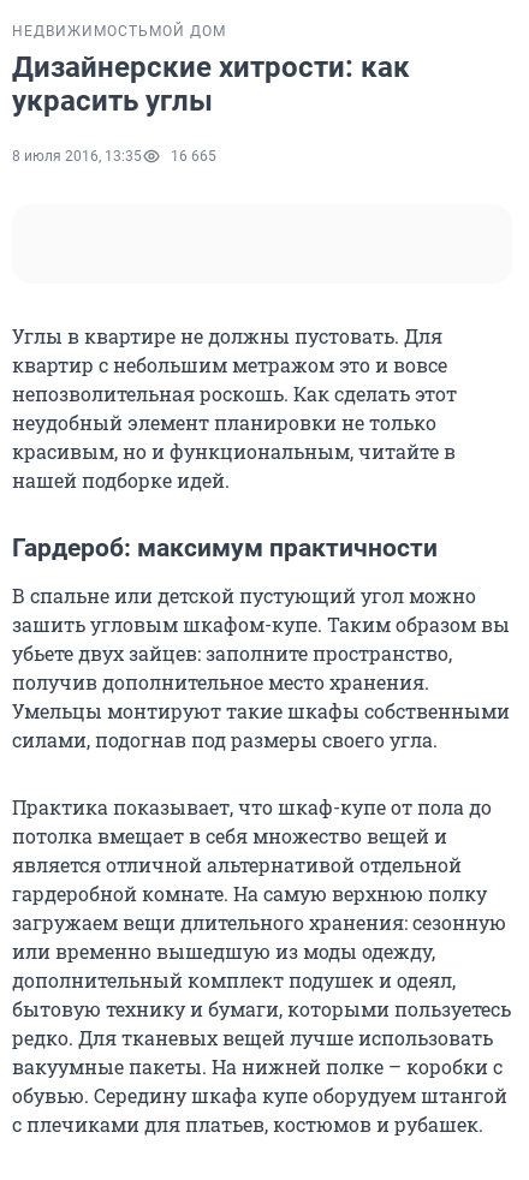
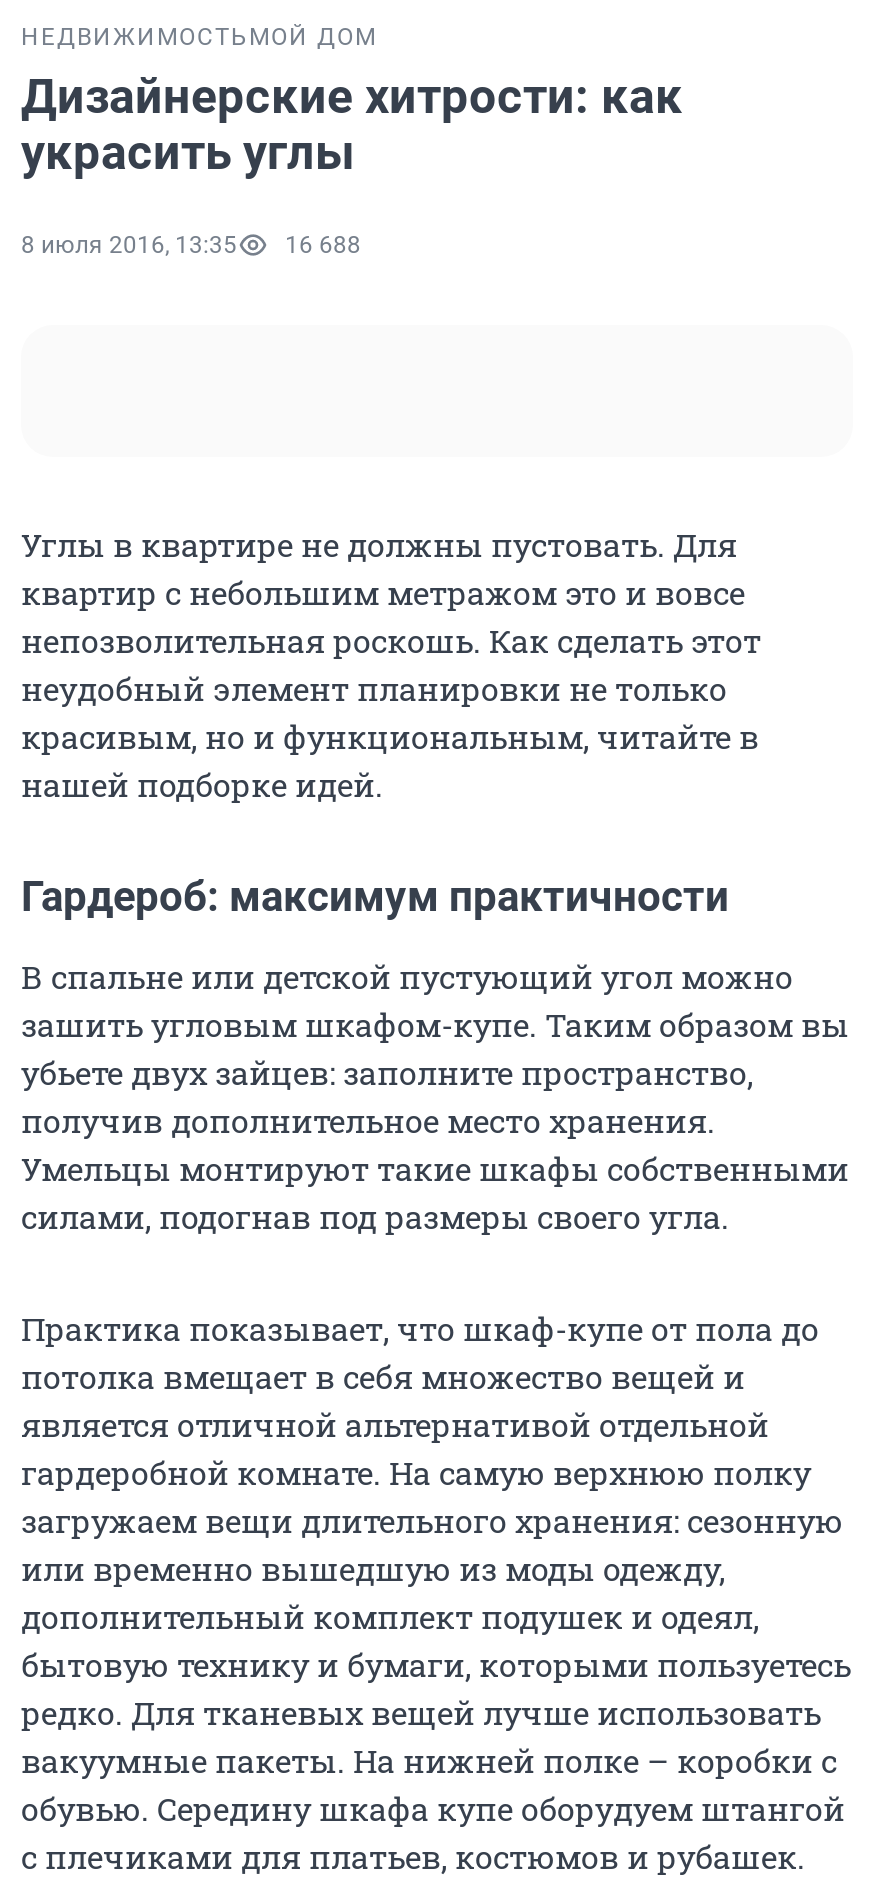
[12,148,216,165] 8 июля 2016, 13:35 16 665 -> [21,231,361,259] 8 июля 2016, 13:35 16 688

